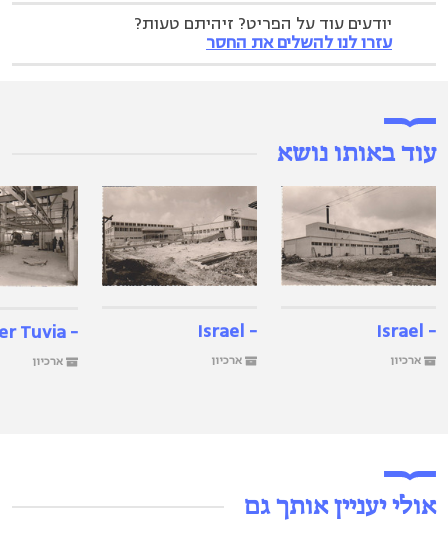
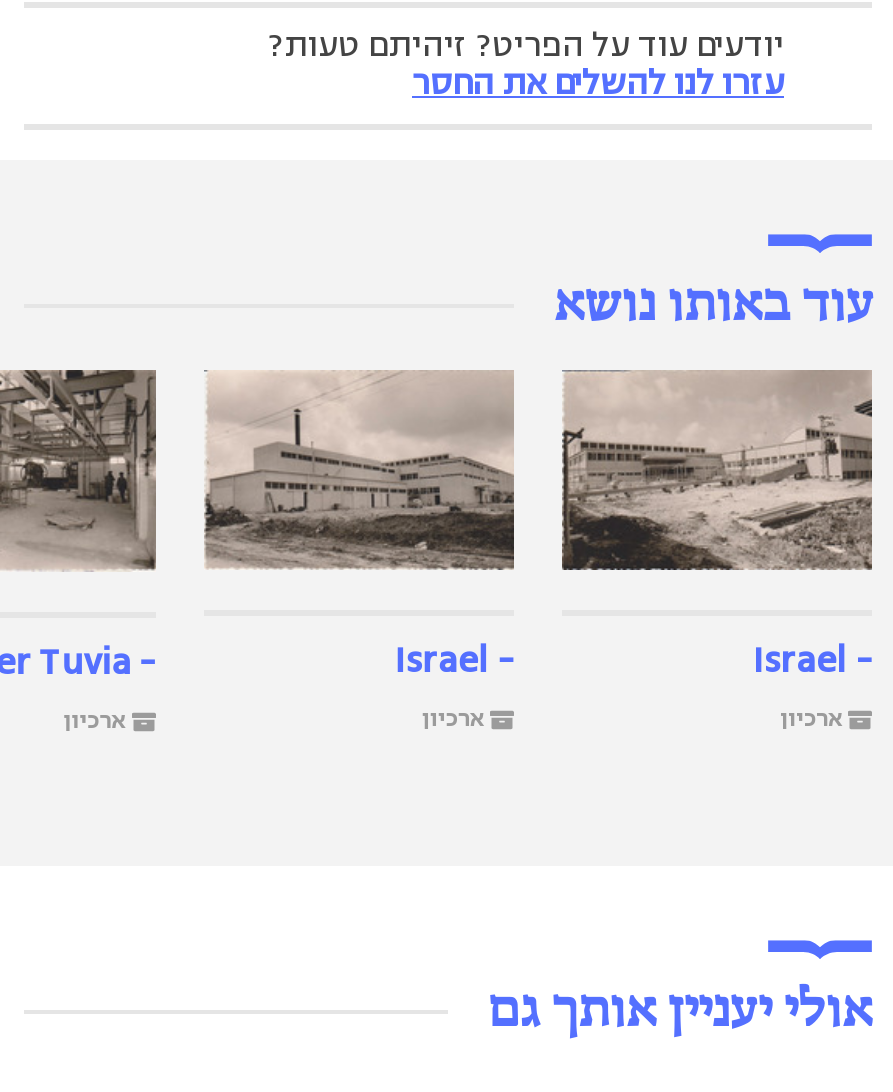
[101,186,258,287] [image] -> [204,372,516,570] [image]
[281,187,437,286] [image] -> [560,370,874,572] [image]

